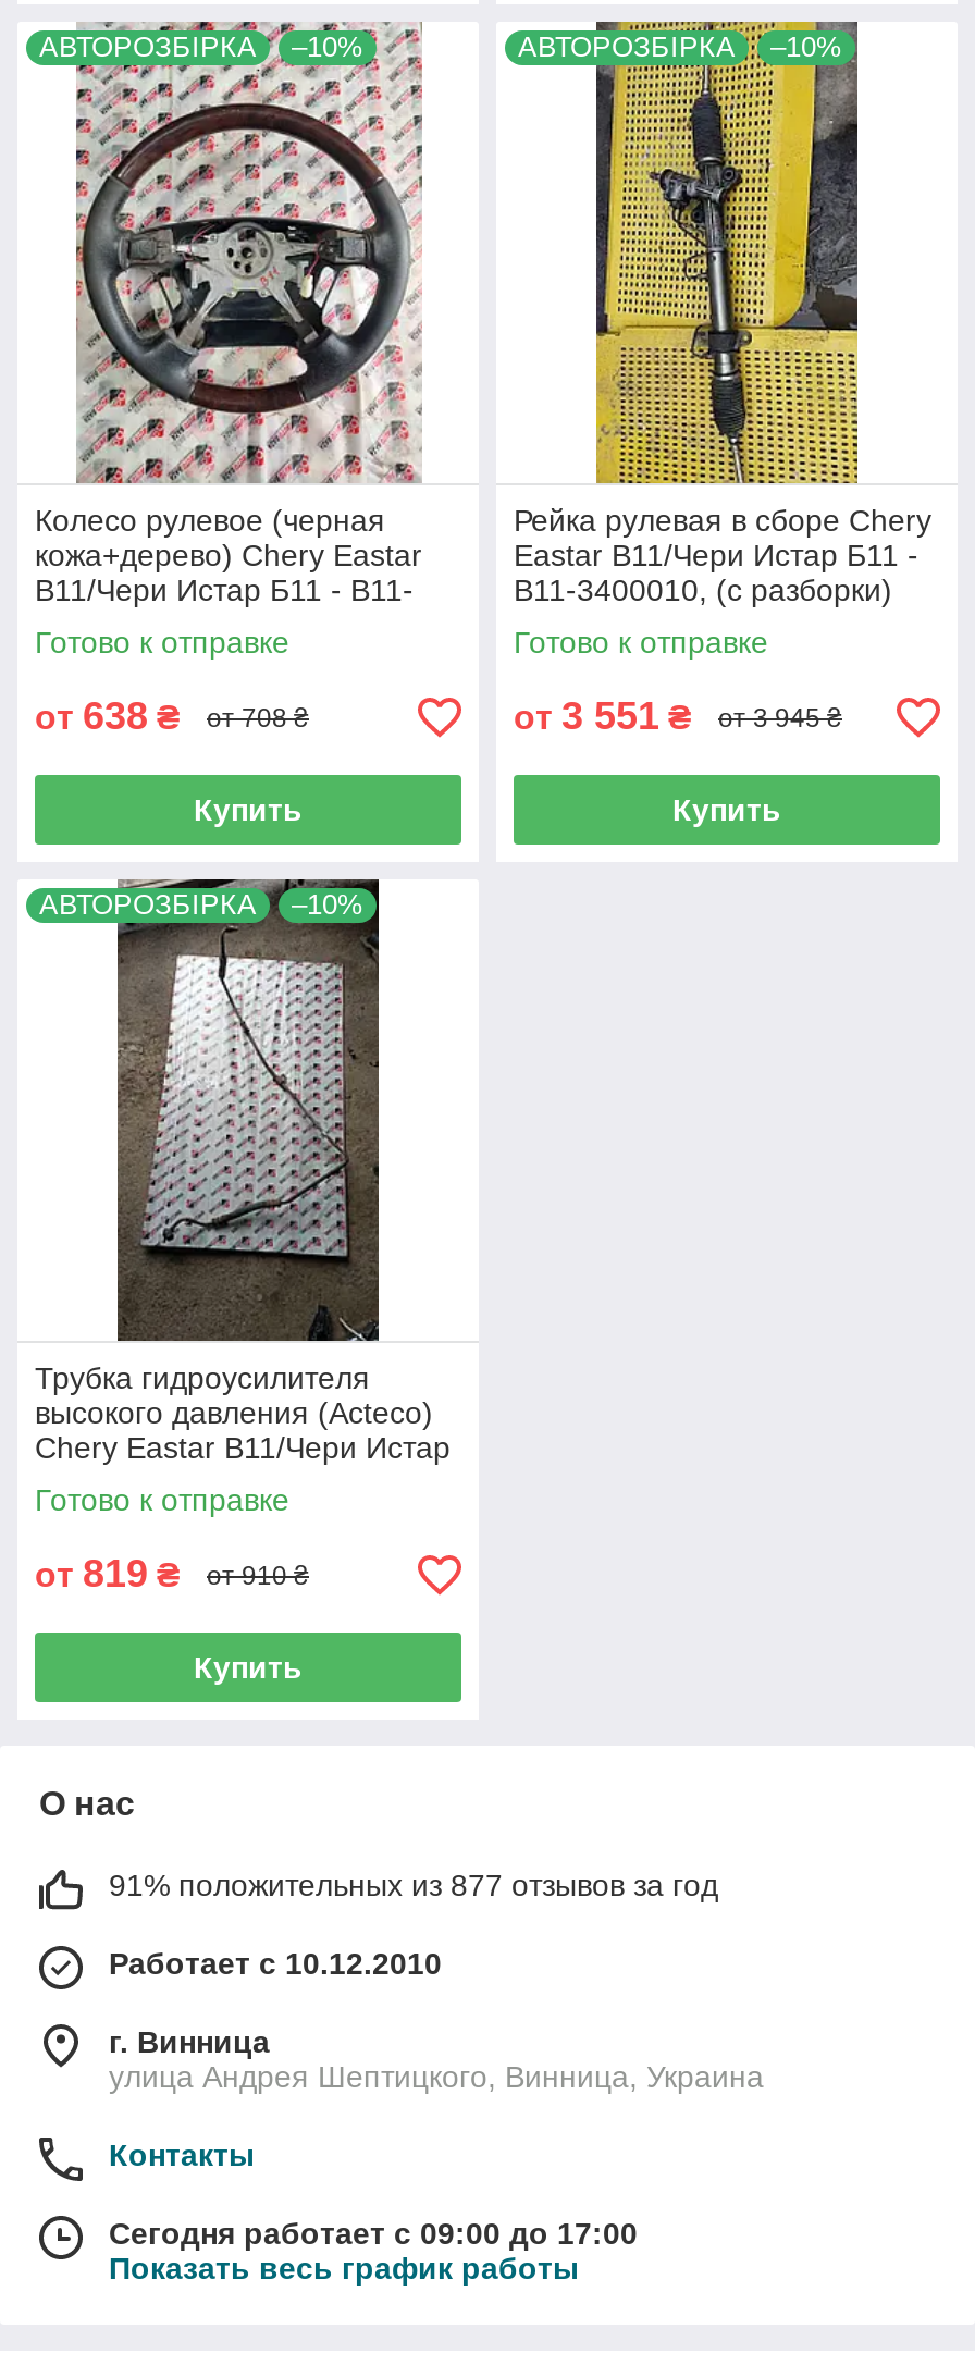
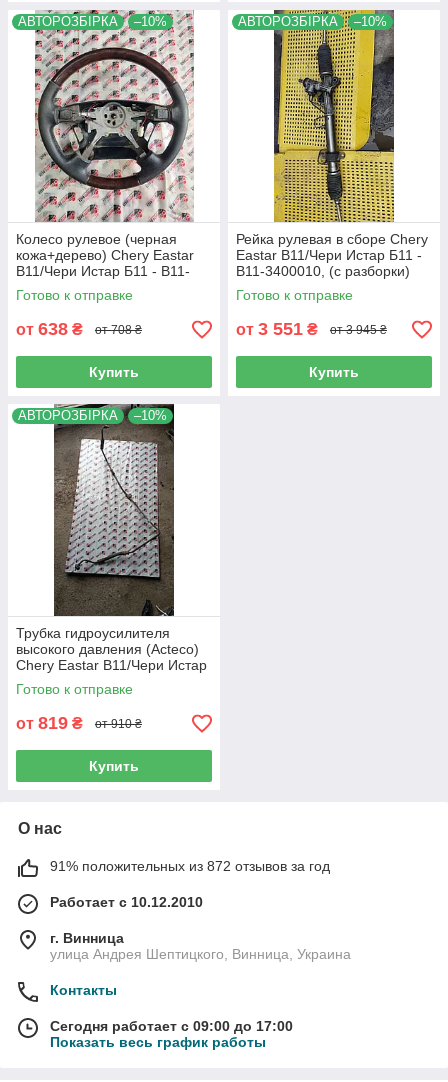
[109,1868,718,1903] 91% положительных из 877 отзывов за год -> [50,858,330,874] 91% положительных из 872 отзывов за год

